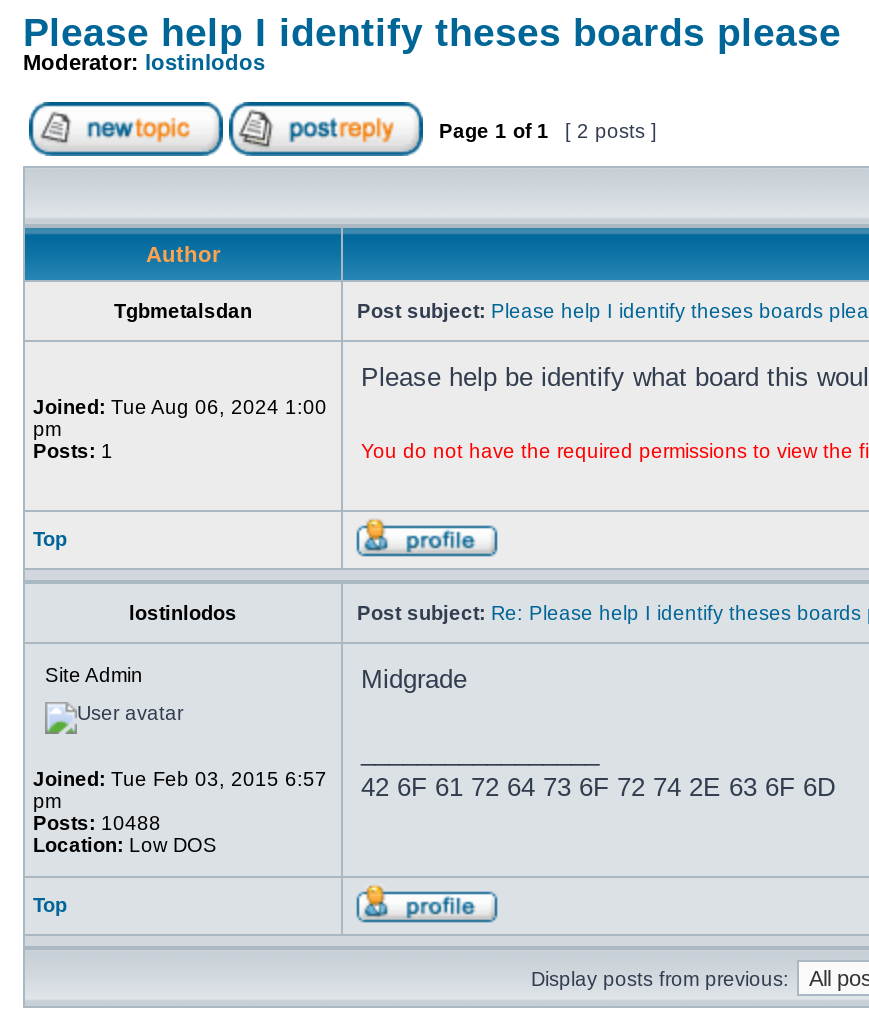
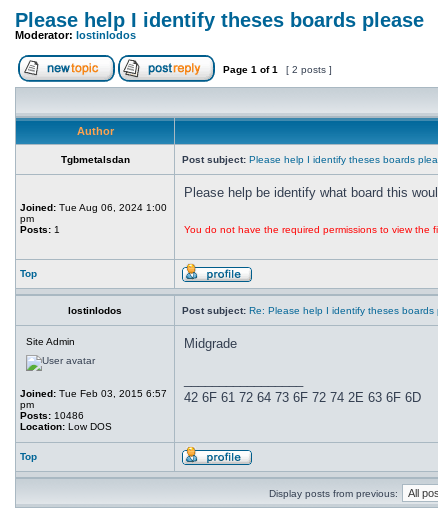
[33,812,161,834] Posts: 10488 -> [20,410,84,421] Posts: 10486

